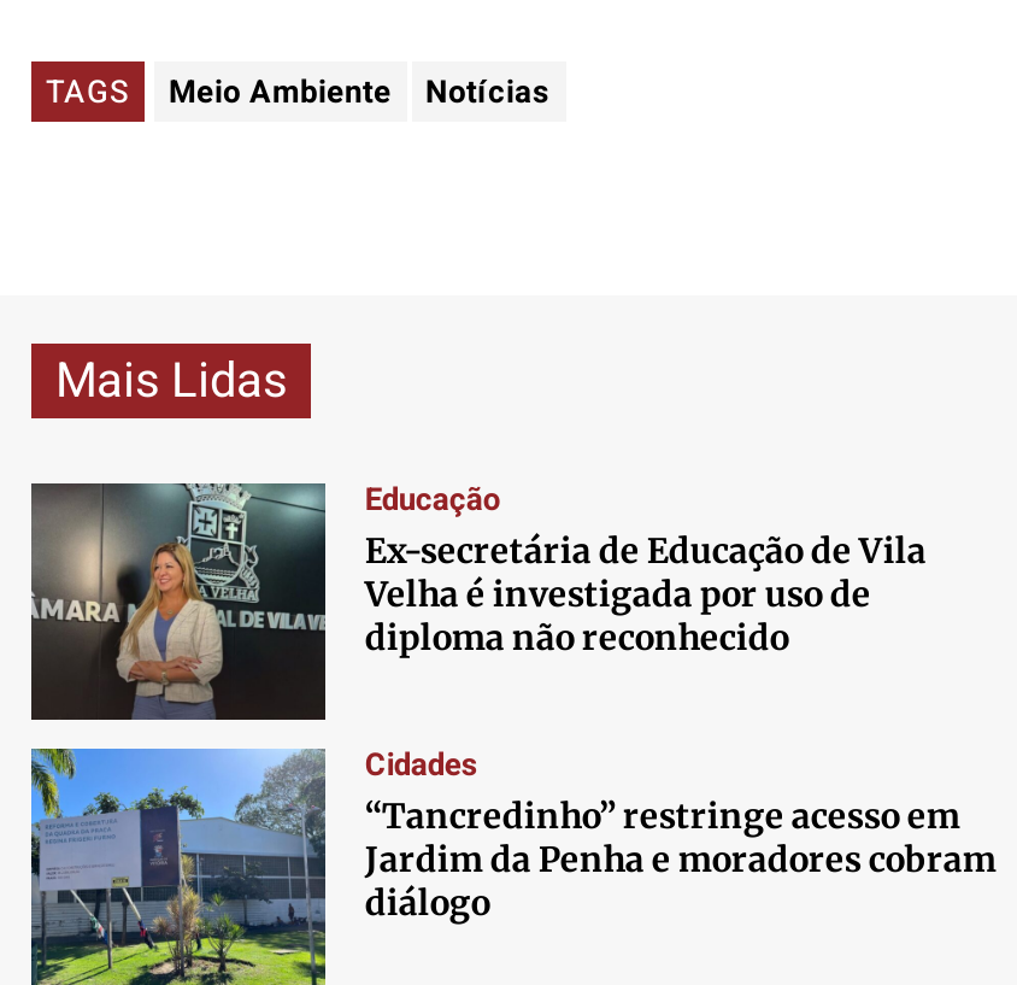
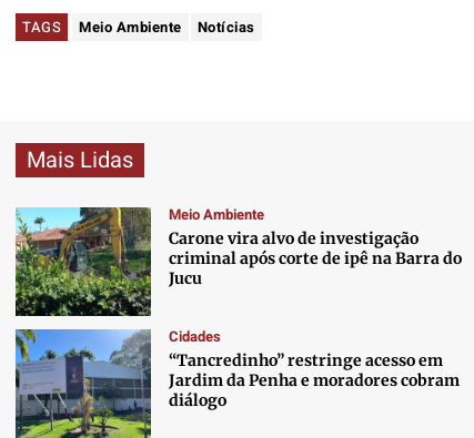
[29,477,926,720] [image] | Educação | Ex-secretária de Educação de Vila | Velha é investigada por uso de | diploma não reconhecido -> [14,204,462,316] [image] | Meio Ambiente | Carone vira alvo de investigação | criminal após corte de ipê na Barra do | Jucu

